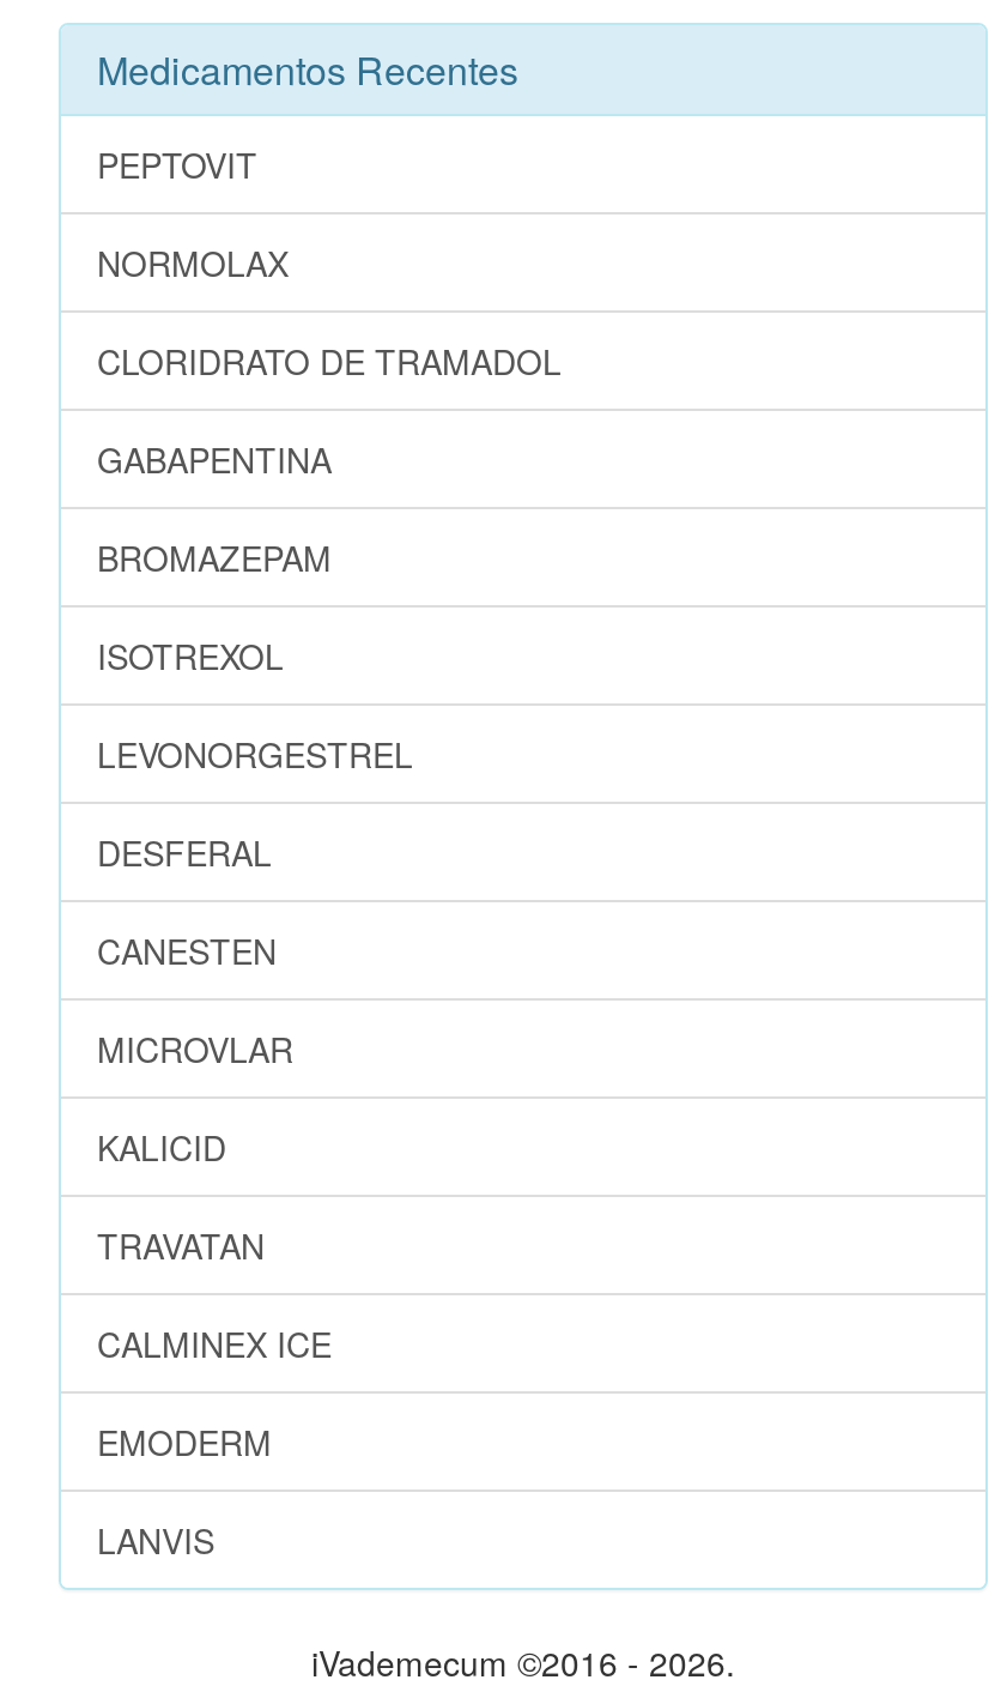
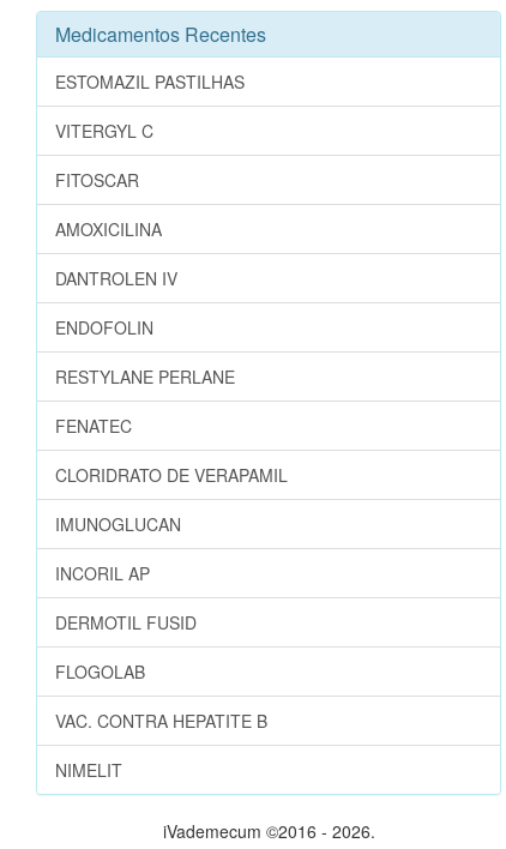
[97,140,257,188] PEPTOVIT -> [55,70,245,94] ESTOMAZIL PASTILHAS
[97,238,289,286] NORMOLAX -> [55,119,153,143] VITERGYL C
[97,337,562,385] CLORIDRATO DE TRAMADOL -> [55,168,139,192] FITOSCAR
[97,435,332,483] GABAPENTINA -> [55,217,162,241] AMOXICILINA
[97,533,332,581] BROMAZEPAM -> [55,266,177,290] DANTROLEN IV
[97,632,284,679] ISOTREXOL -> [55,315,153,339] ENDOFOLIN
[97,730,413,778] LEVONORGESTREL -> [55,365,235,389] RESTYLANE PERLANE
[97,828,272,876] DESFERAL -> [55,414,132,438] FENATEC
[97,926,277,974] CANESTEN -> [55,463,288,487] CLORIDRATO DE VERAPAMIL
[97,1025,293,1072] MICROVLAR -> [55,512,181,536] IMUNOGLUCAN
[97,1123,226,1171] KALICID -> [55,561,150,585] INCORIL AP
[97,1221,265,1269] TRAVATAN -> [55,610,197,634] DERMOTIL FUSID
[97,1319,332,1367] CALMINEX ICE -> [55,660,145,684] FLOGOLAB
[97,1418,272,1466] EMODERM -> [55,709,267,733] VAC. CONTRA HEPATITE B
[97,1516,214,1564] LANVIS -> [55,758,122,782] NIMELIT

